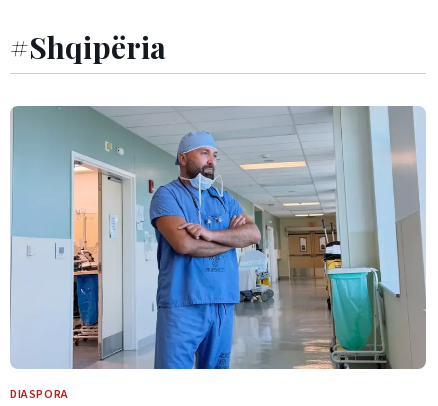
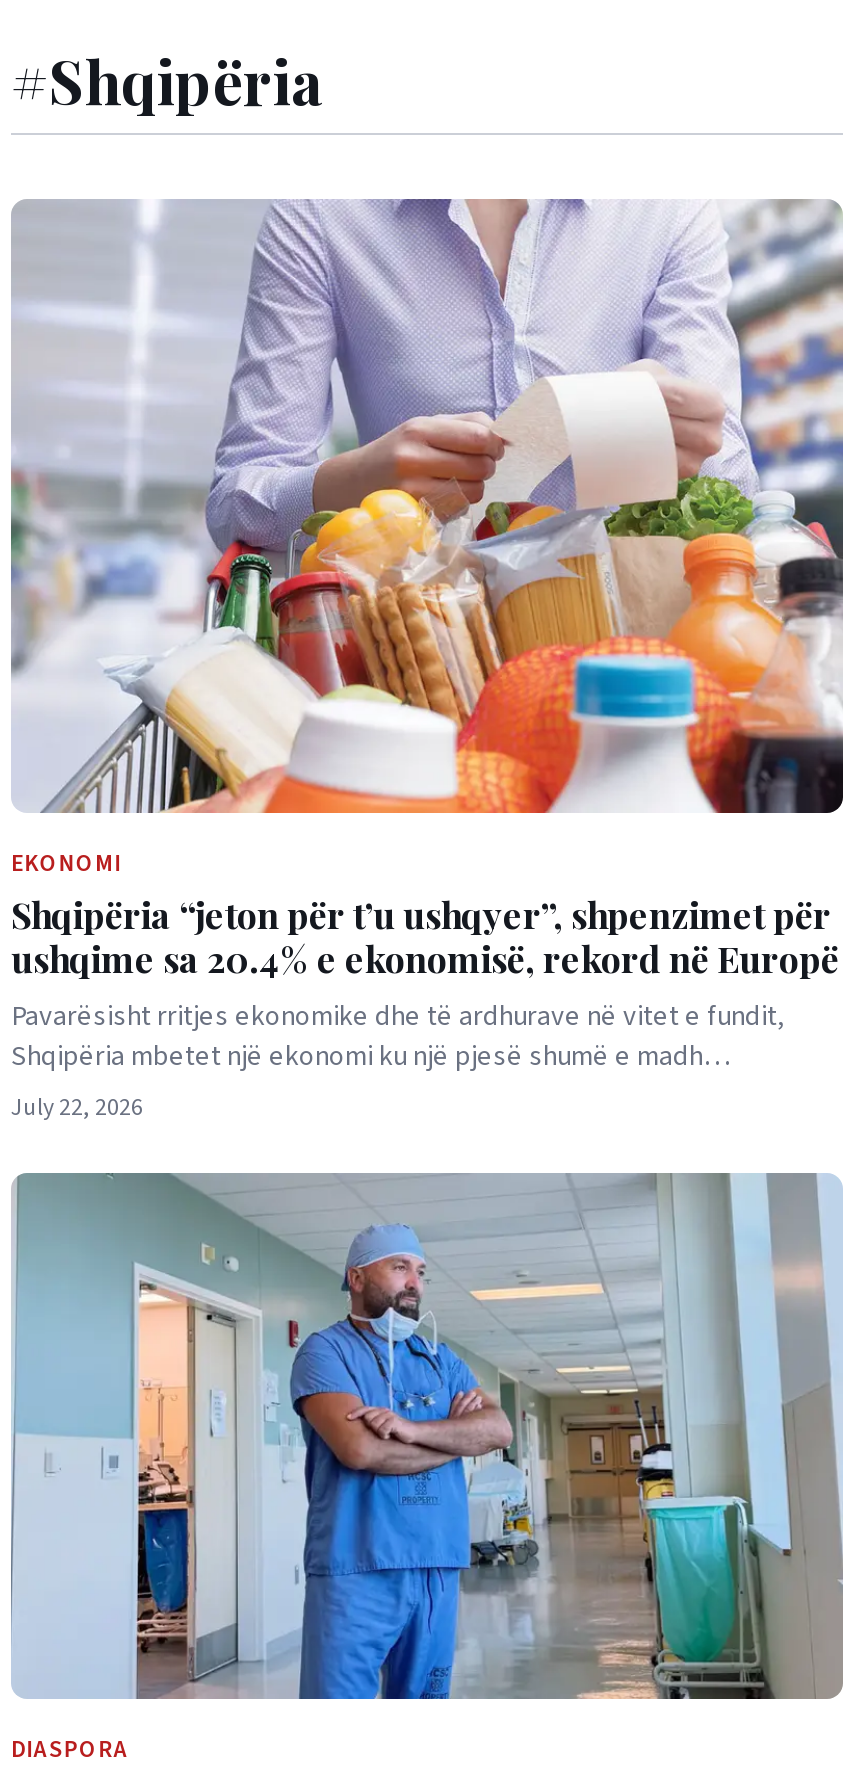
none -> [11,199,845,1126] [image] | EKONOMI | Shqipëria “jeton për t’u ushqyer”, shpenzimet për | ushqime sa 20.4% e ekonomisë, rekord në Europë | Pavarësisht rritjes ekonomike dhe të ardhurave në vitet e fundit, | Shqipëria mbetet një ekonomi ku një pjesë shumë e madh… | July 22, 2026

